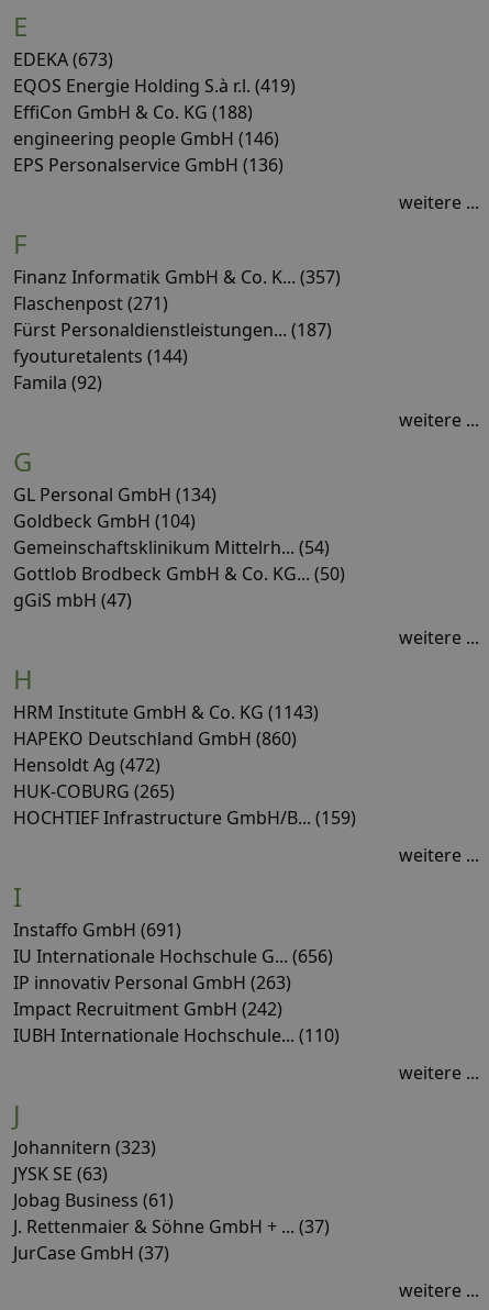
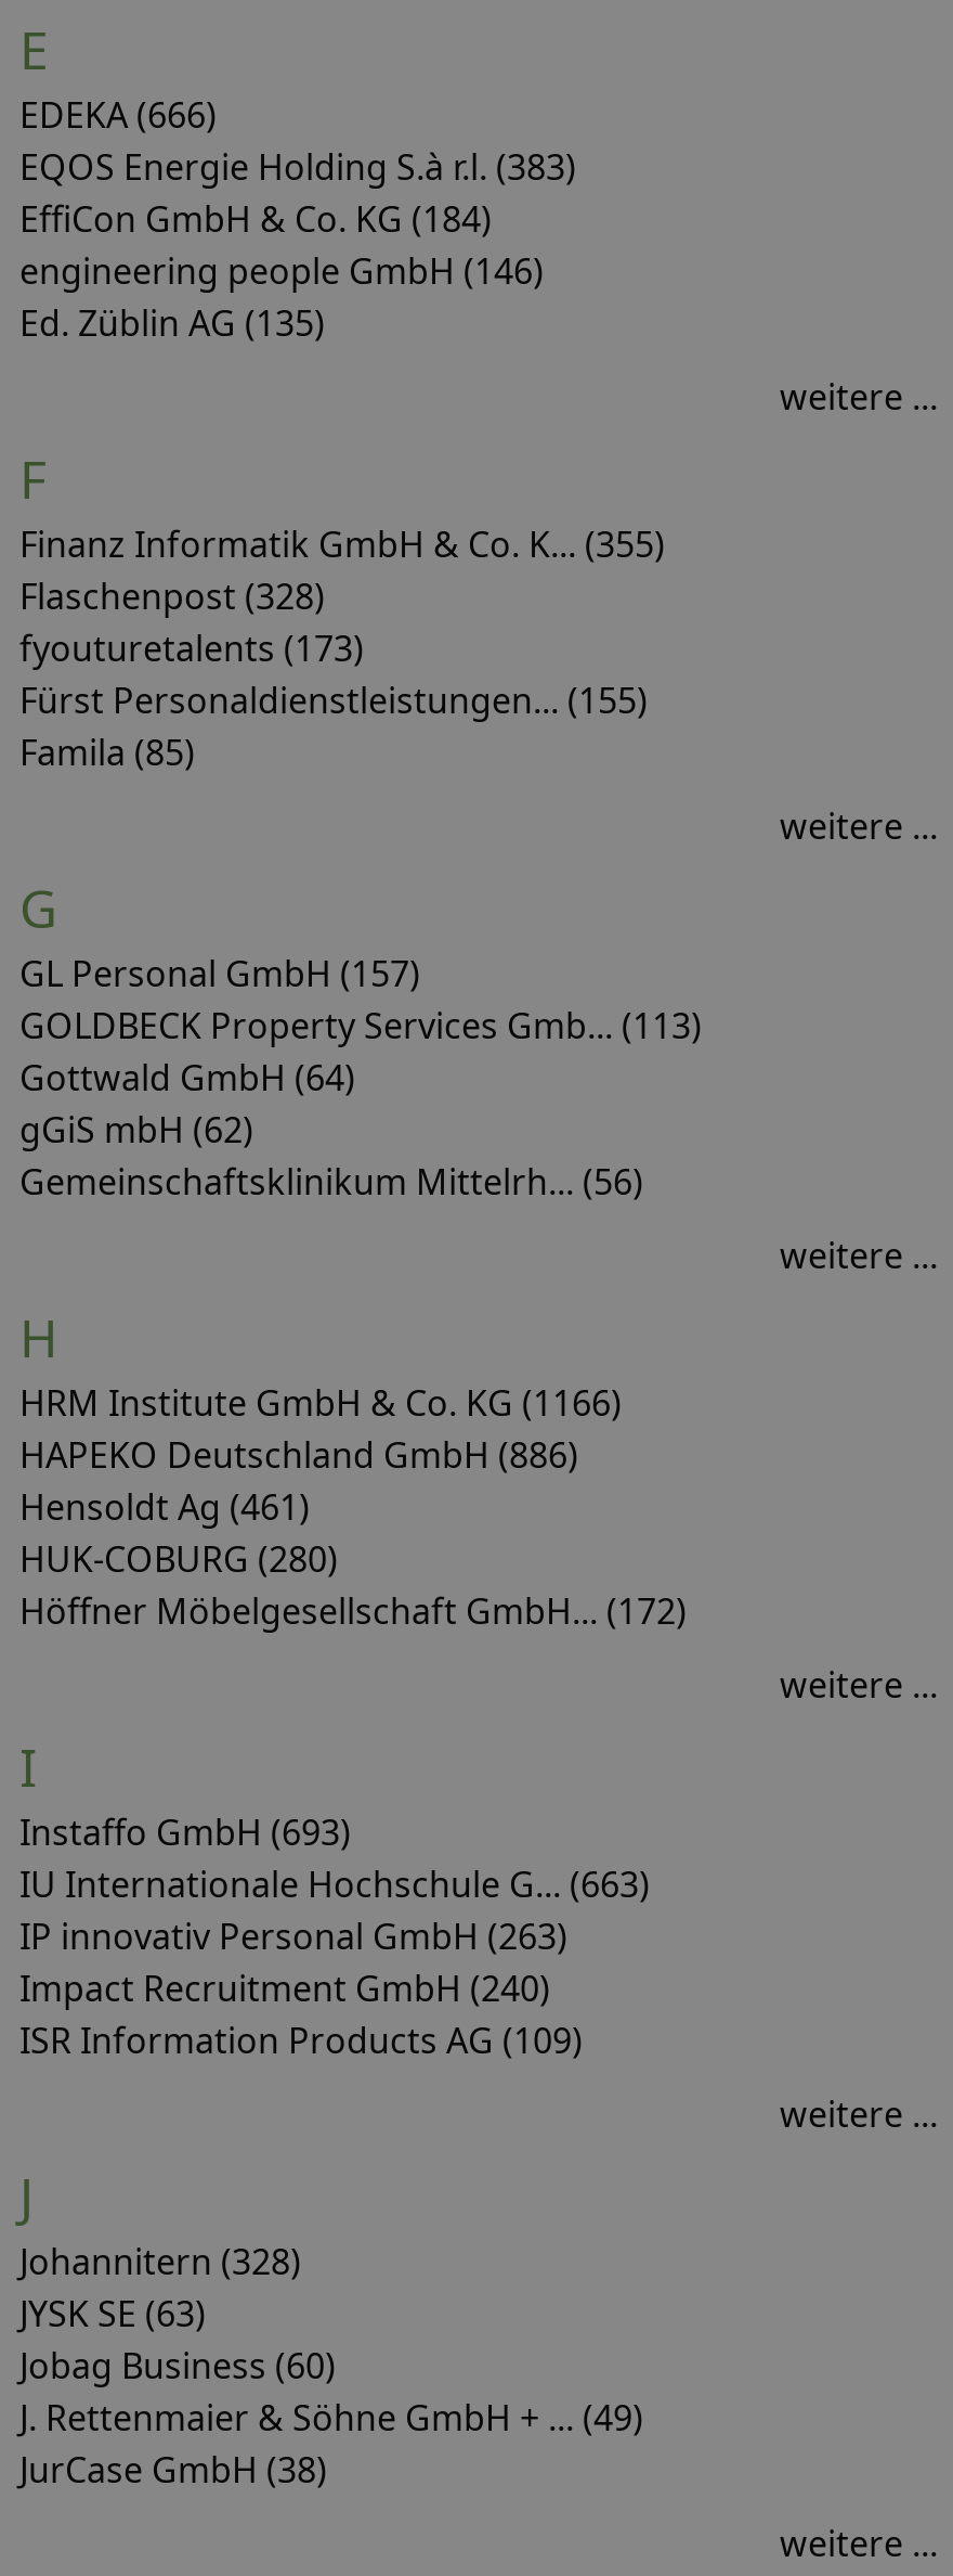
[13,47,113,71] EDEKA (673) -> [19,90,217,138] EDEKA (666)
[13,73,296,97] EQOS Energie Holding S.à r.l. (419) -> [19,142,576,190] EQOS Energie Holding S.à r.l. (383)
[13,100,253,124] EffiCon GmbH & Co. KG (188) -> [19,195,492,242] EffiCon GmbH & Co. KG (184)
[13,152,284,177] EPS Personalservice GmbH (136) -> [19,299,325,346] Ed. Züblin AG (135)
[13,265,341,394] Finanz Informatik GmbH & Co. K... (357) | Flaschenpost (271) | Fürst Personaldienstleistungen... (187) | fyouturetalents (144) | Famila (92) -> [19,520,665,776] Finanz Informatik GmbH & Co. K... (355) | Flaschenpost (328) | fyouturetalents (173) | Fürst Personaldienstleistungen... (155) | Famila (85)
[13,482,345,612] GL Personal GmbH (134) | Goldbeck GmbH (104) | Gemeinschaftsklinikum Mittelrh... (54) | Gottlob Brodbeck GmbH & Co. KG... (50) | gGiS mbH (47) -> [19,949,702,1205] GL Personal GmbH (157) | GOLDBECK Property Services Gmb... (113) | Gottwald GmbH (64) | gGiS mbH (62) | Gemeinschaftsklinikum Mittelrh... (56)
[13,700,356,829] HRM Institute GmbH & Co. KG (1143) | HAPEKO Deutschland GmbH (860) | Hensoldt Ag (472) | HUK-COBURG (265) | HOCHTIEF Infrastructure GmbH/B... (159) -> [19,1378,687,1634] HRM Institute GmbH & Co. KG (1166) | HAPEKO Deutschland GmbH (886) | Hensoldt Ag (461) | HUK-COBURG (280) | Höffner Möbelgesellschaft GmbH... (172)
[13,917,181,942] Instaffo GmbH (691) -> [19,1808,351,1855] Instaffo GmbH (693)
[13,944,333,968] IU Internationale Hochschule G... (656) -> [19,1860,650,1907] IU Internationale Hochschule G... (663)
[13,996,340,1047] Impact Recruitment GmbH (242) | IUBH Internationale Hochschule... (110) -> [19,1964,583,2064] Impact Recruitment GmbH (240) | ISR Information Products AG (109)
[13,1135,156,1159] Johannitern (323) -> [19,2237,301,2285] Johannitern (328)
[13,1188,174,1212] Jobag Business (61) -> [19,2341,336,2389] Jobag Business (60)
[13,1214,330,1238] J. Rettenmaier & Söhne GmbH + ... (37) -> [19,2393,643,2441] J. Rettenmaier & Söhne GmbH + ... (49)
[13,1240,169,1265] JurCase GmbH (37) -> [19,2445,327,2493] JurCase GmbH (38)

